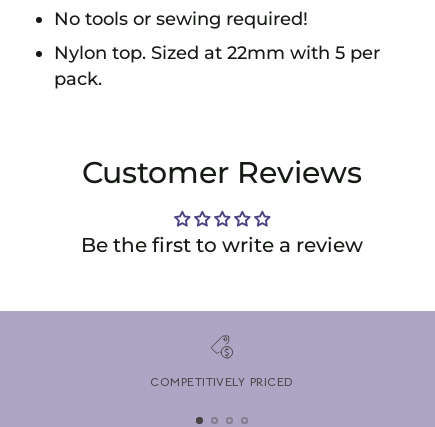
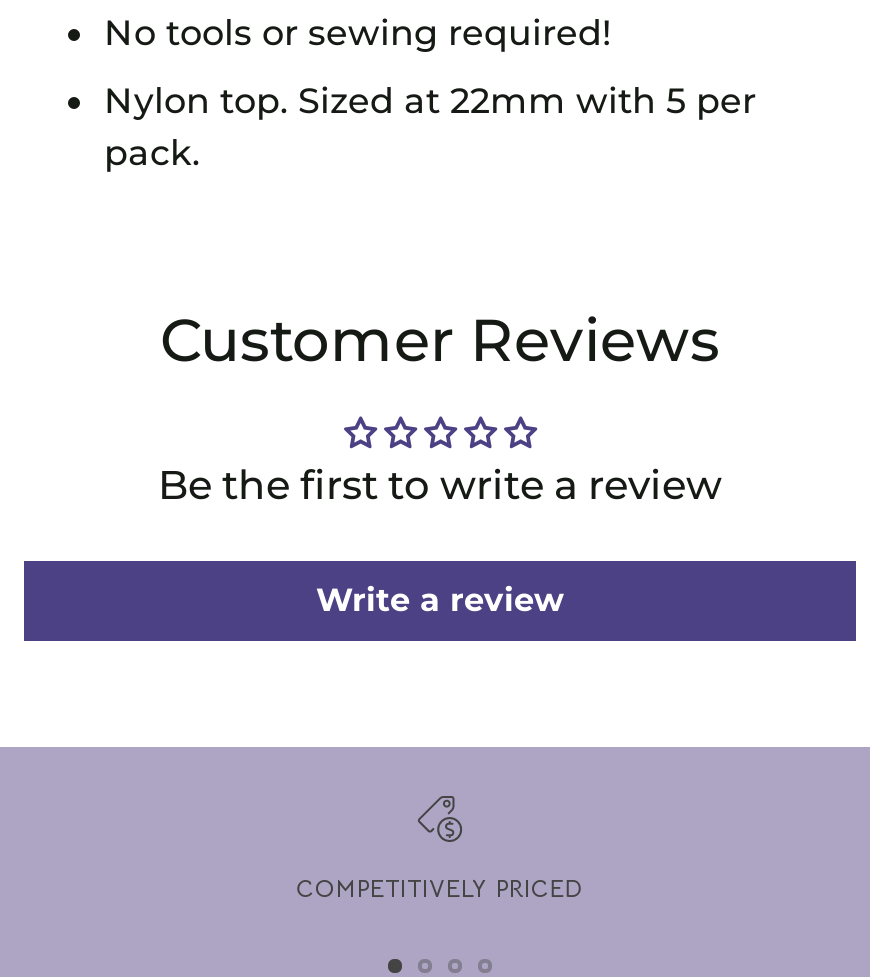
none -> [316,581,564,619] Write a review

